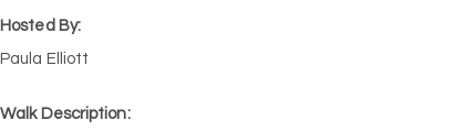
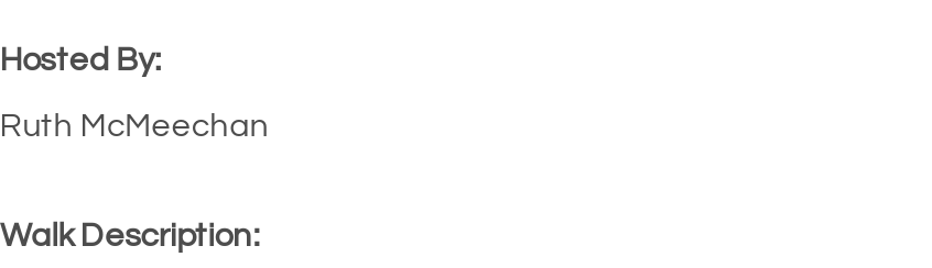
[0,51,89,67] Paula Elliott -> [0,110,270,143] Ruth McMeechan

